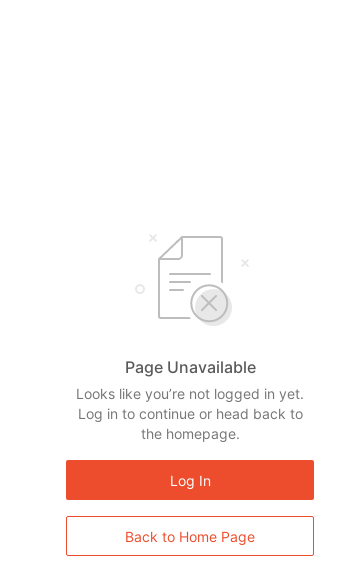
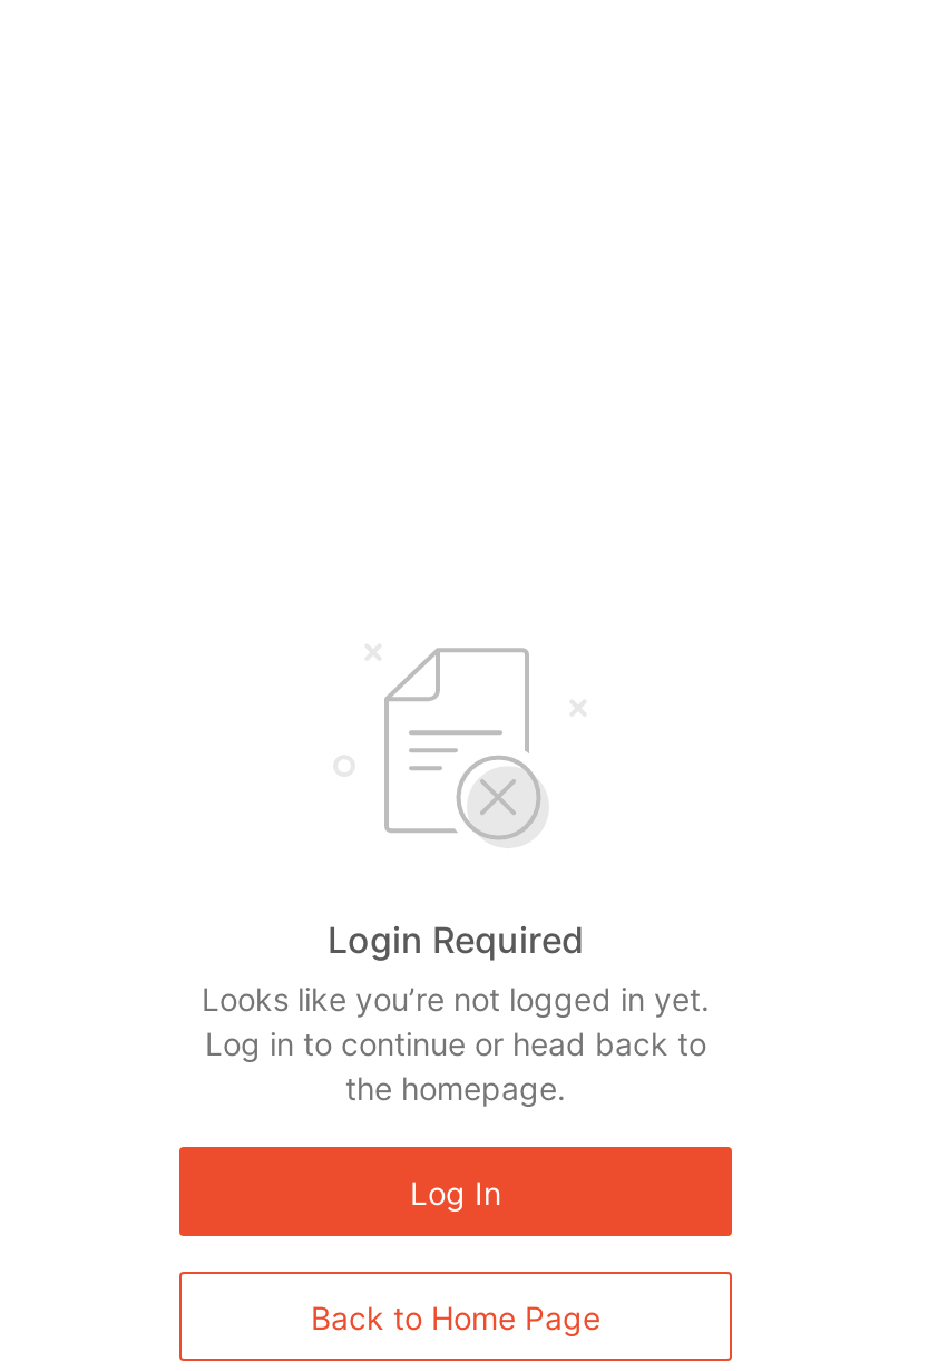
[124,357,255,377] Page Unavailable -> [328,917,584,962] Login Required

